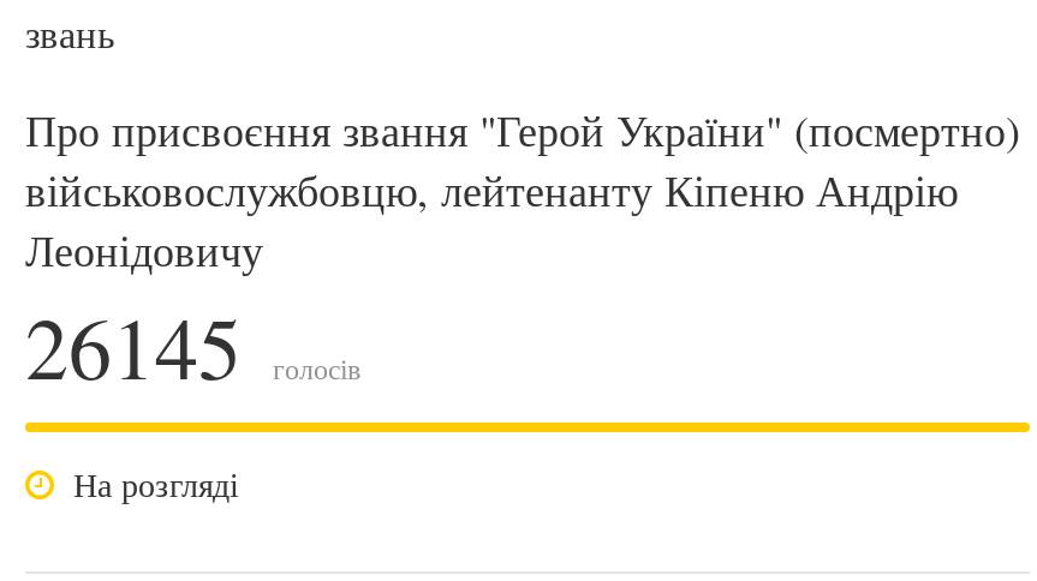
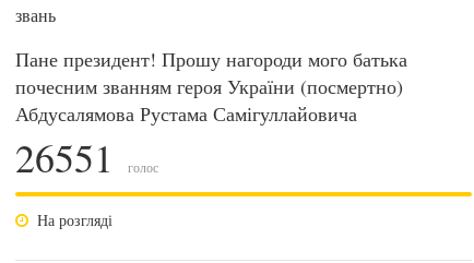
[25,101,1020,403] Про присвоєння звання "Герой України" (посмертно) | військовослужбовцю, лейтенанту Кіпеню Андрію | Леонідовичу | 26145 | голосів -> [15,46,407,183] Пане президент! Прошу нагороди мого батька | почесним званням героя України (посмертно) | Абдусалямова Рустама Самігуллайовича | 26551 | голос

